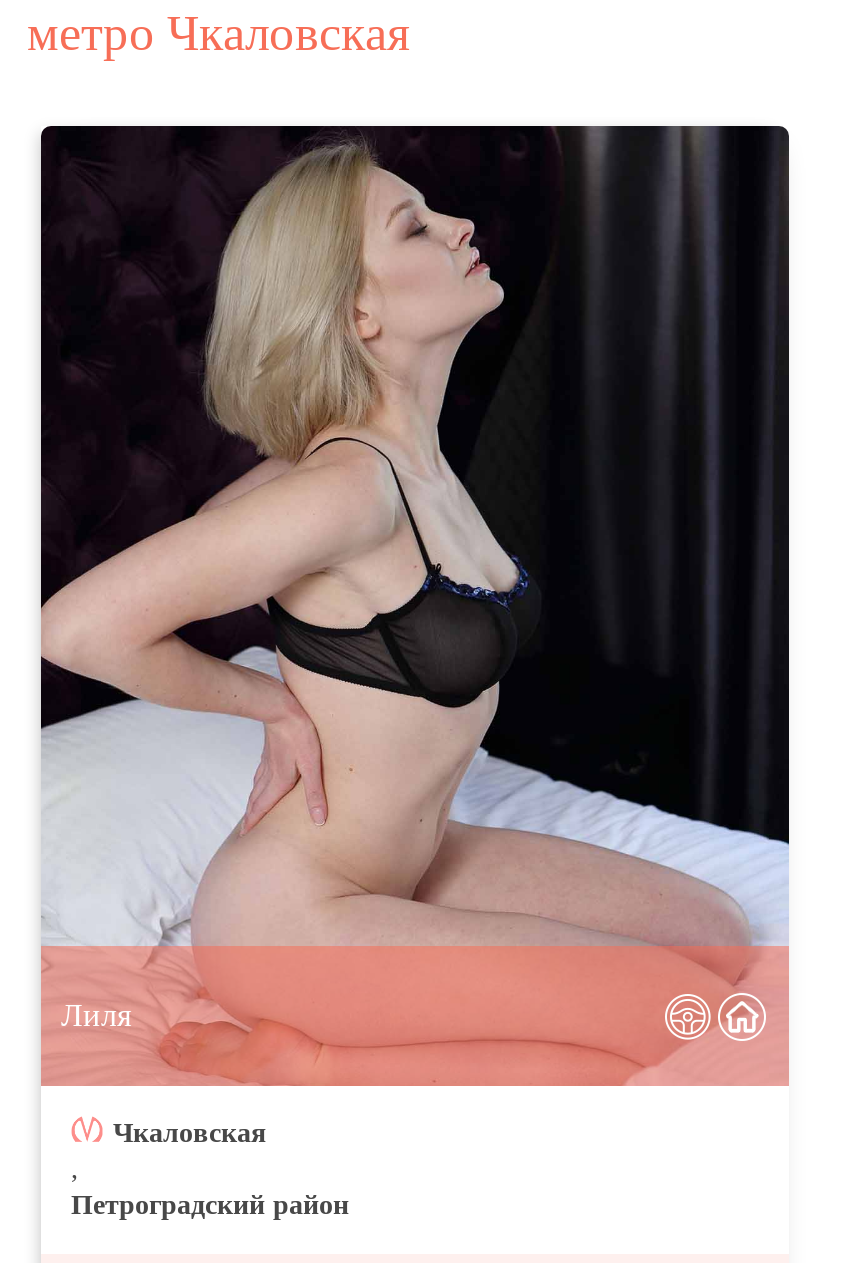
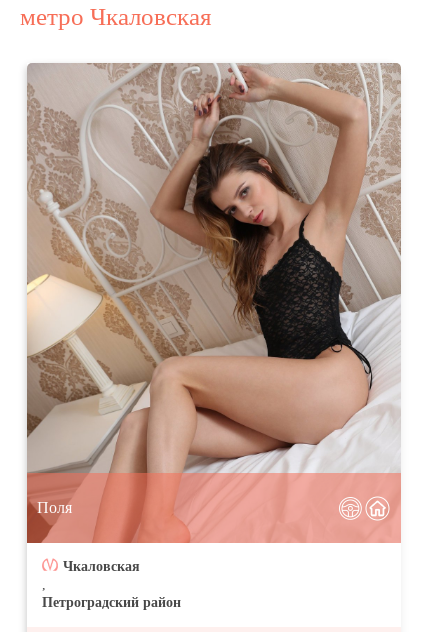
[39,124,791,1086] [image] | Лиля -> [26,63,401,543] [image] | Поля

